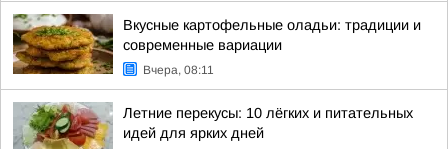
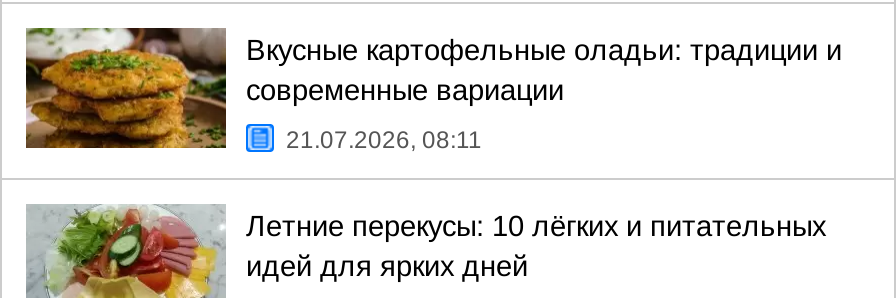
[143,63,214,77] Вчера, 08:11 -> [286,126,482,154] 21.07.2026, 08:11

